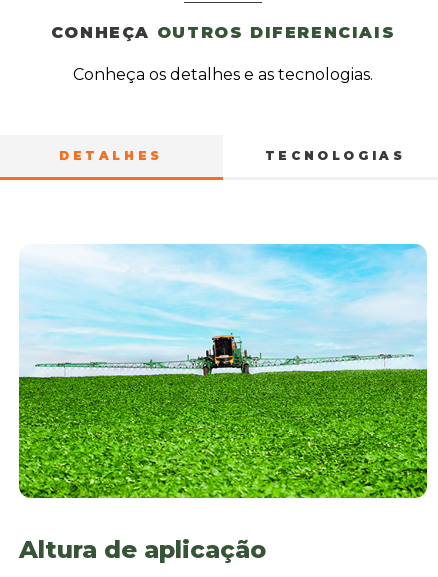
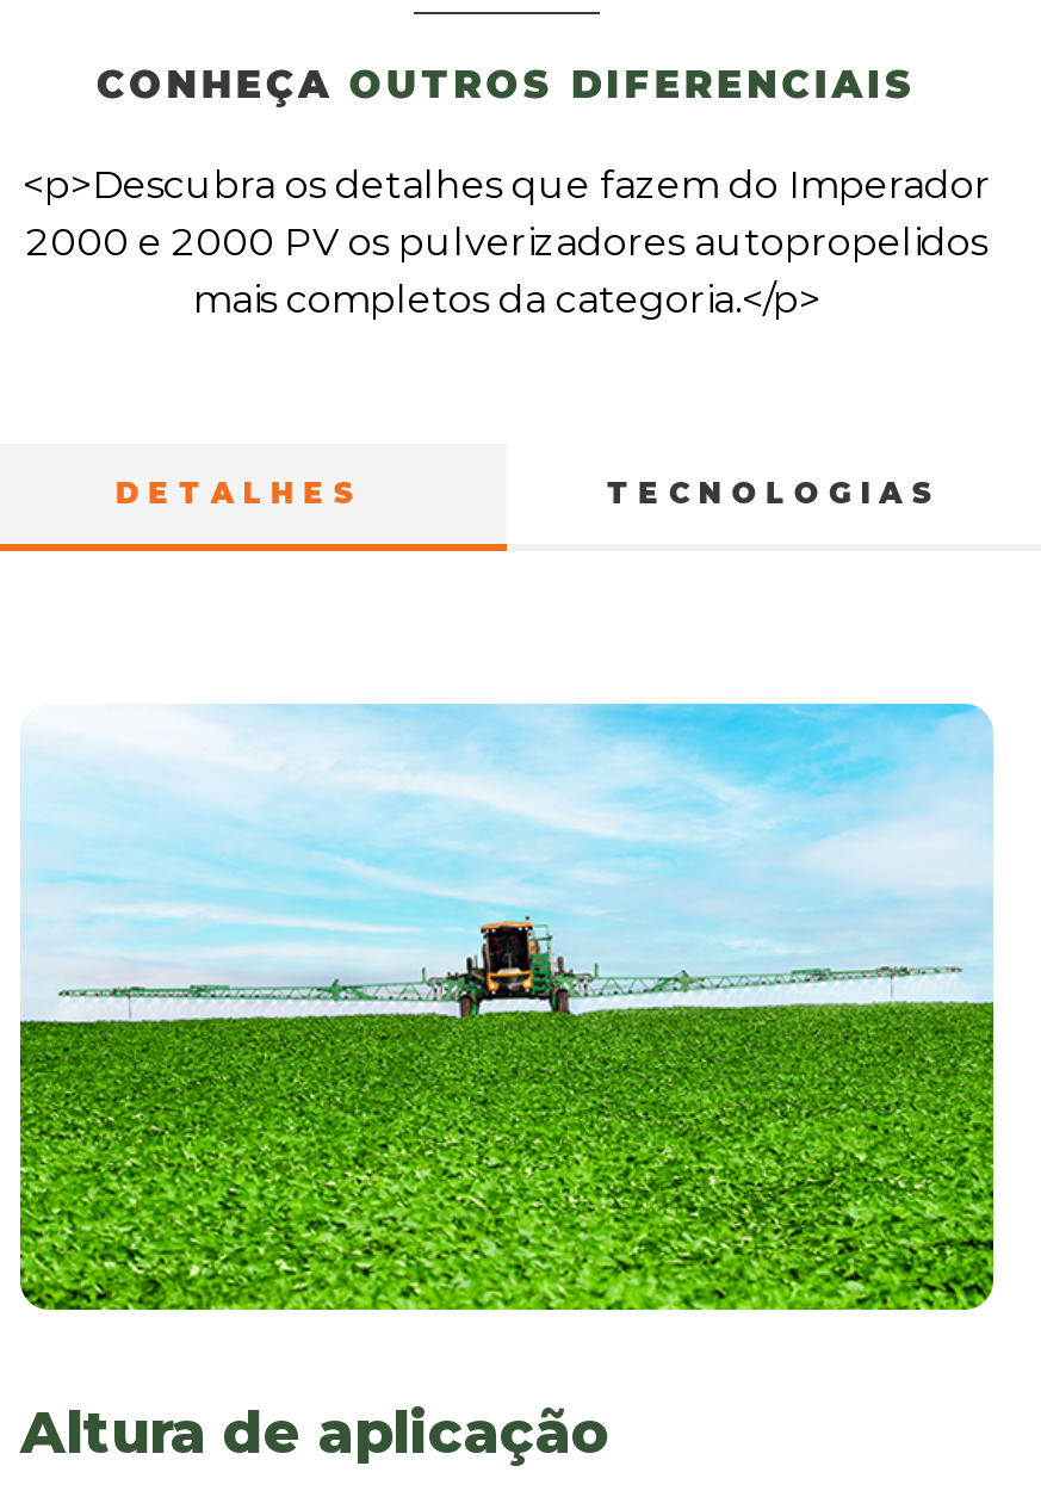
[73,65,373,84] Conheça os detalhes e as tecnologias. -> [23,162,991,322] <p>Descubra os detalhes que fazem do Imperador | 2000 e 2000 PV os pulverizadores autopropelidos | mais completos da categoria.</p>

